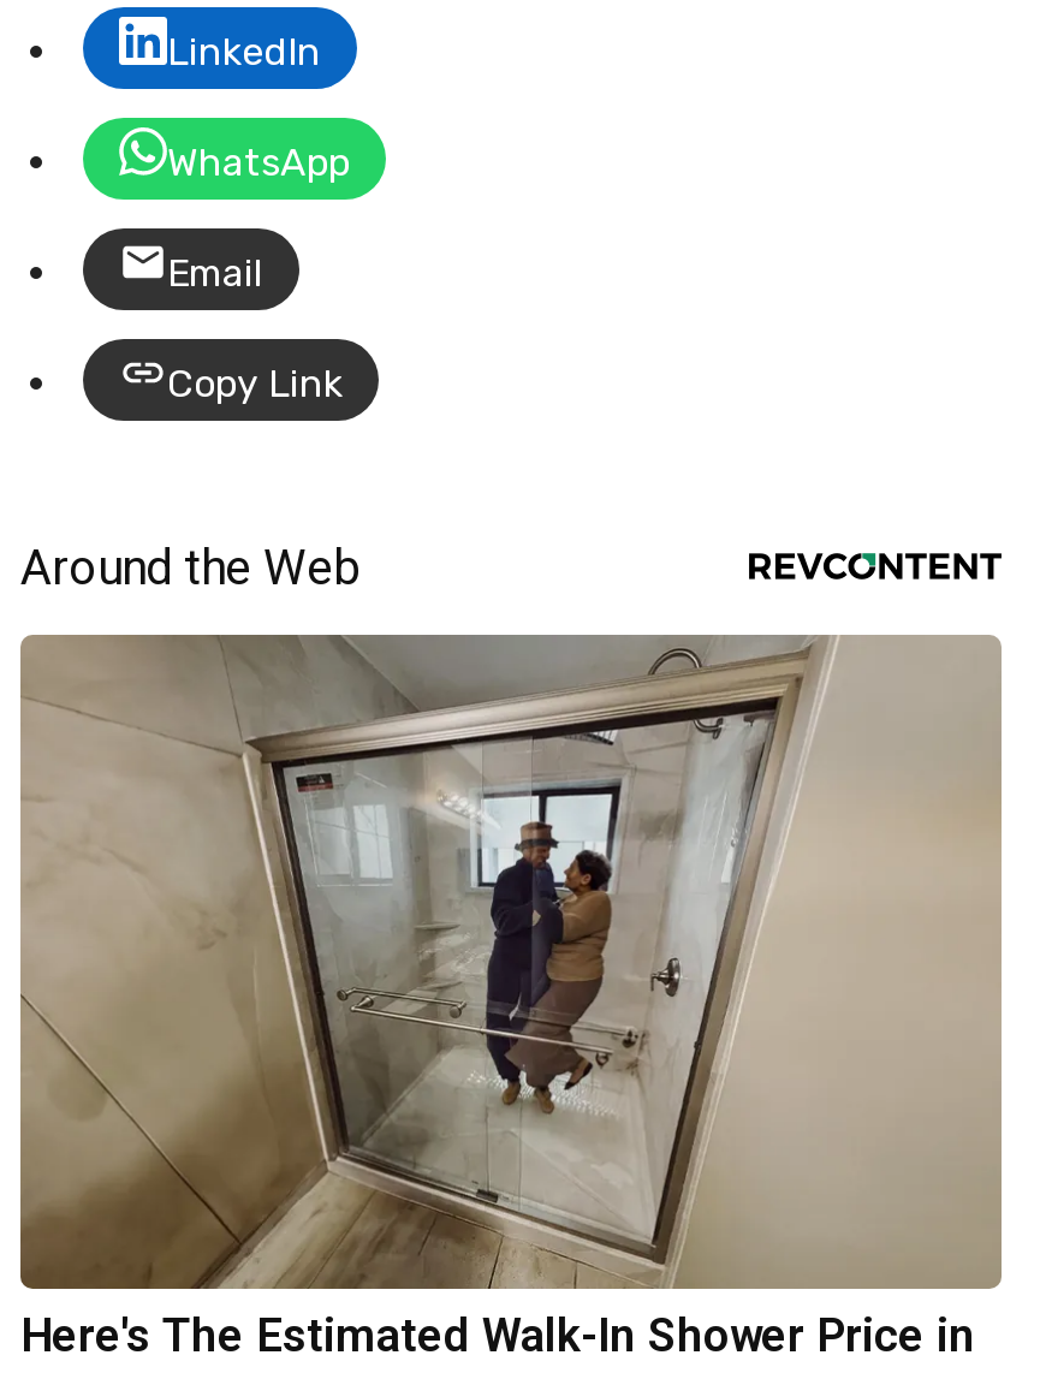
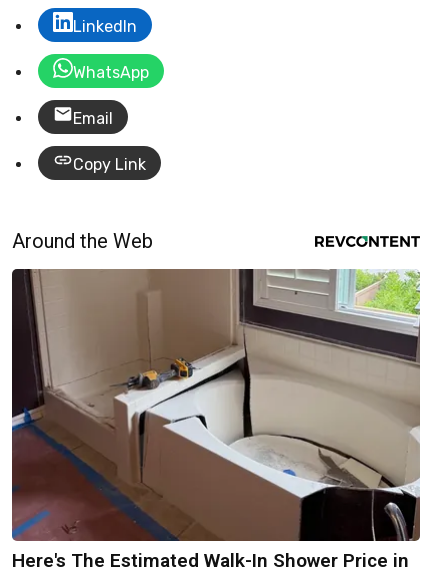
[18,632,1002,1291] [image] -> [11,268,420,542] [image]

